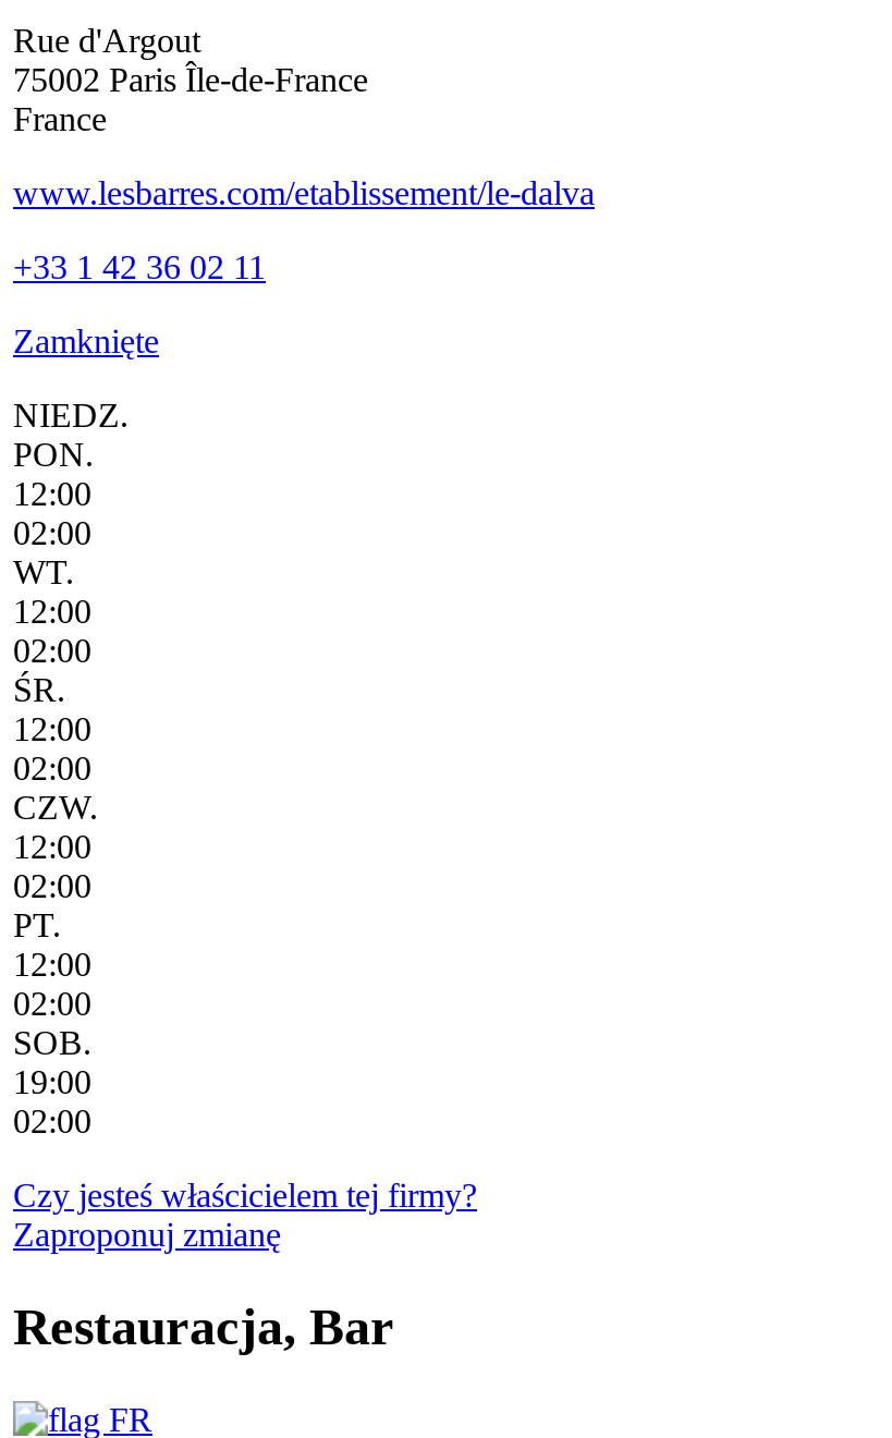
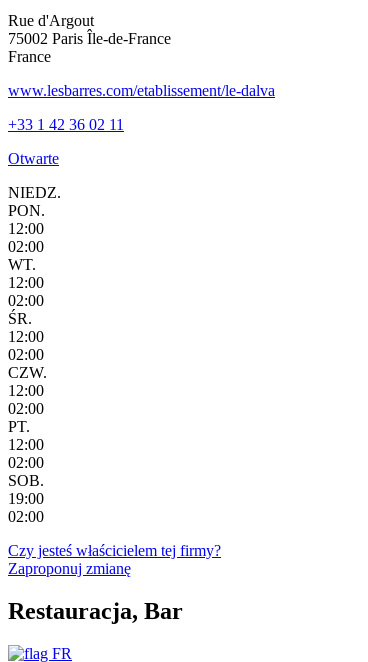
[13,323,159,360] Zamknięte -> [8,150,59,167] Otwarte

